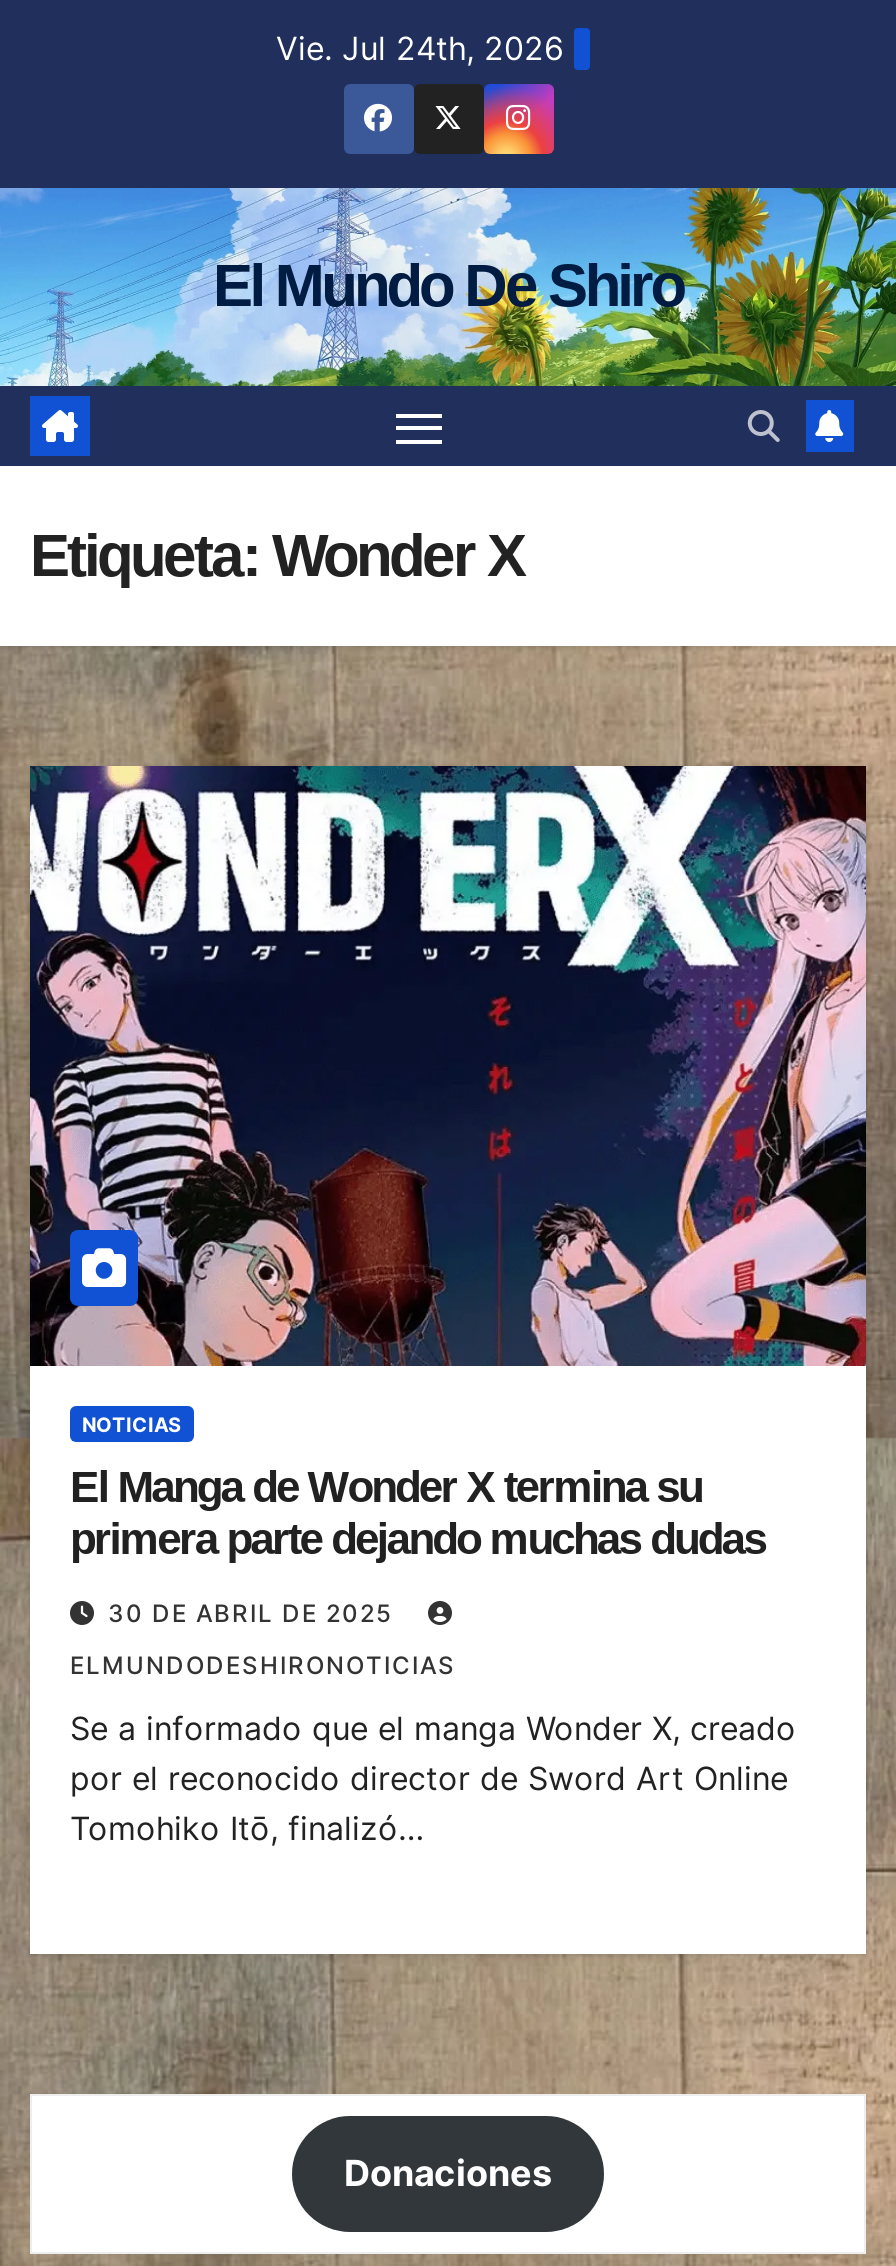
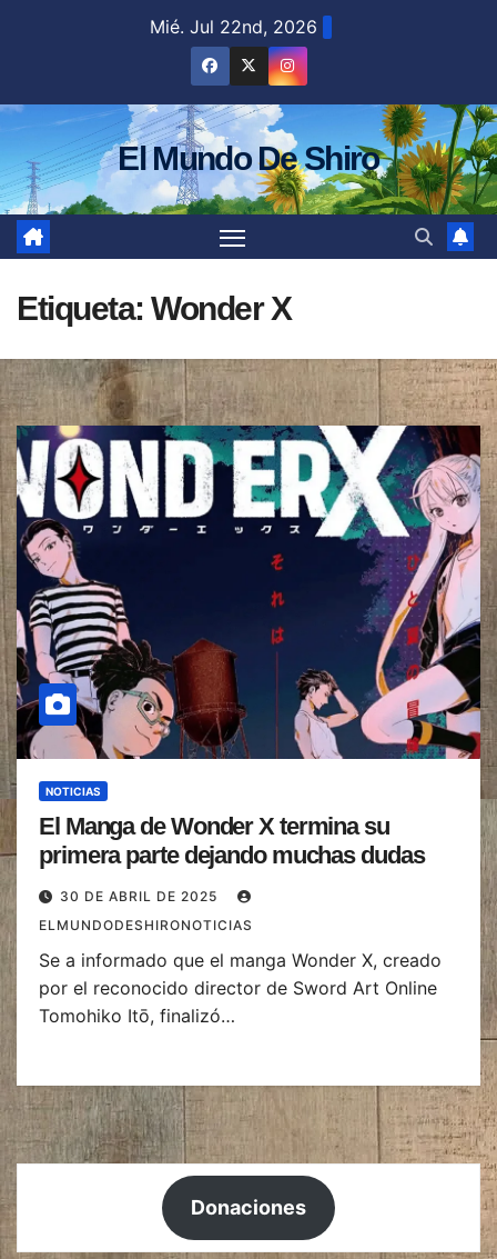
[276,28,564,68] Vie. Jul 24th, 2026 -> [149,16,317,38] Mié. Jul 22nd, 2026

